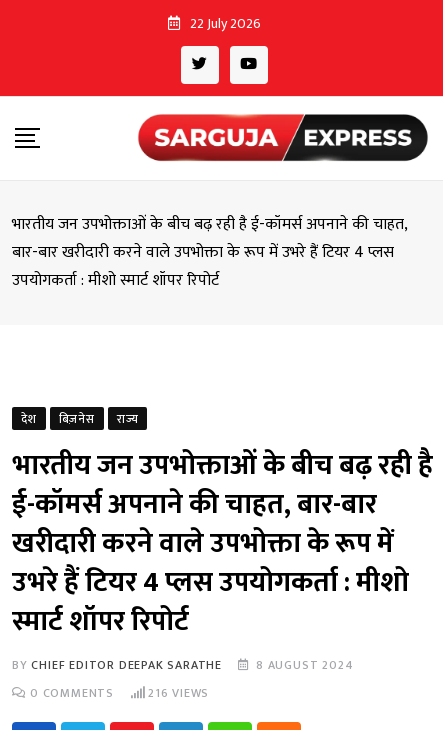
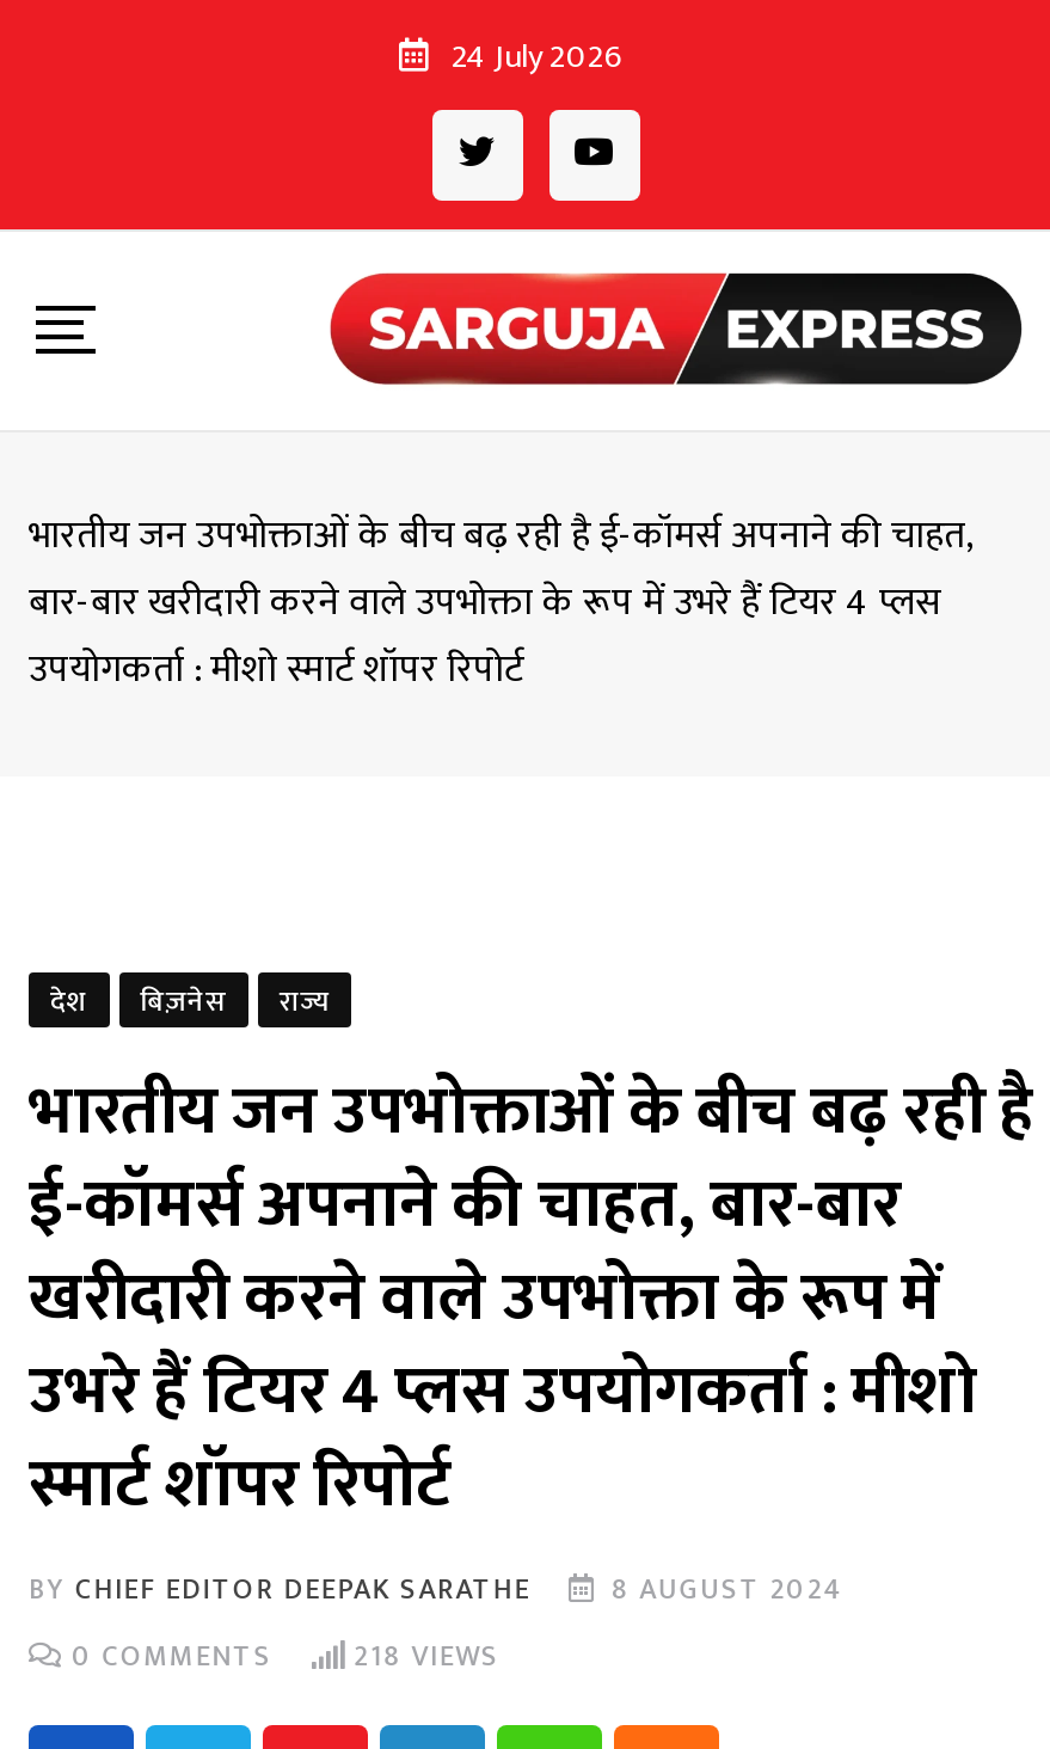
[189,12,260,35] 22 July 2026 -> [452,29,624,84] 24 July 2026
[30,683,209,703] 0 COMMENTS 216 VIEWS -> [72,1632,500,1680] 0 COMMENTS 218 VIEWS

